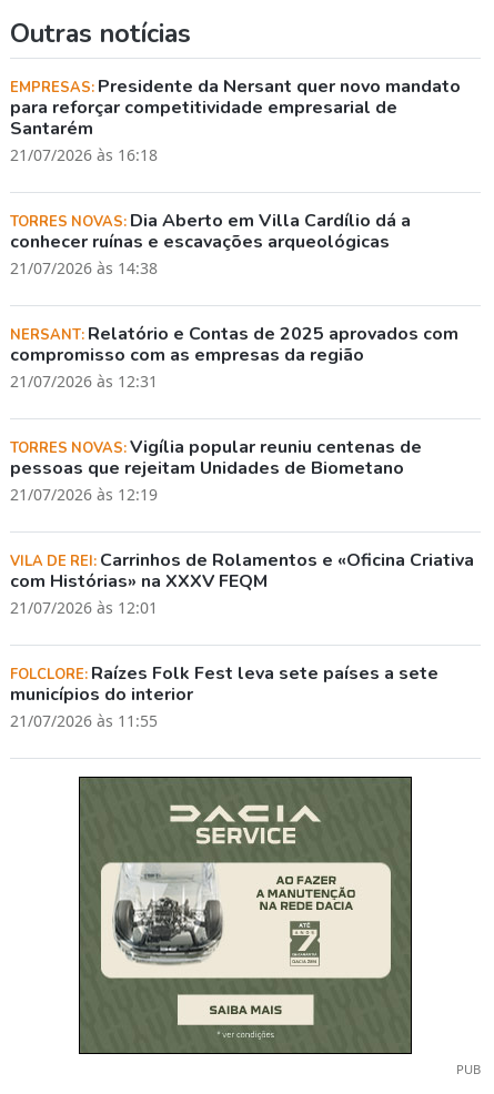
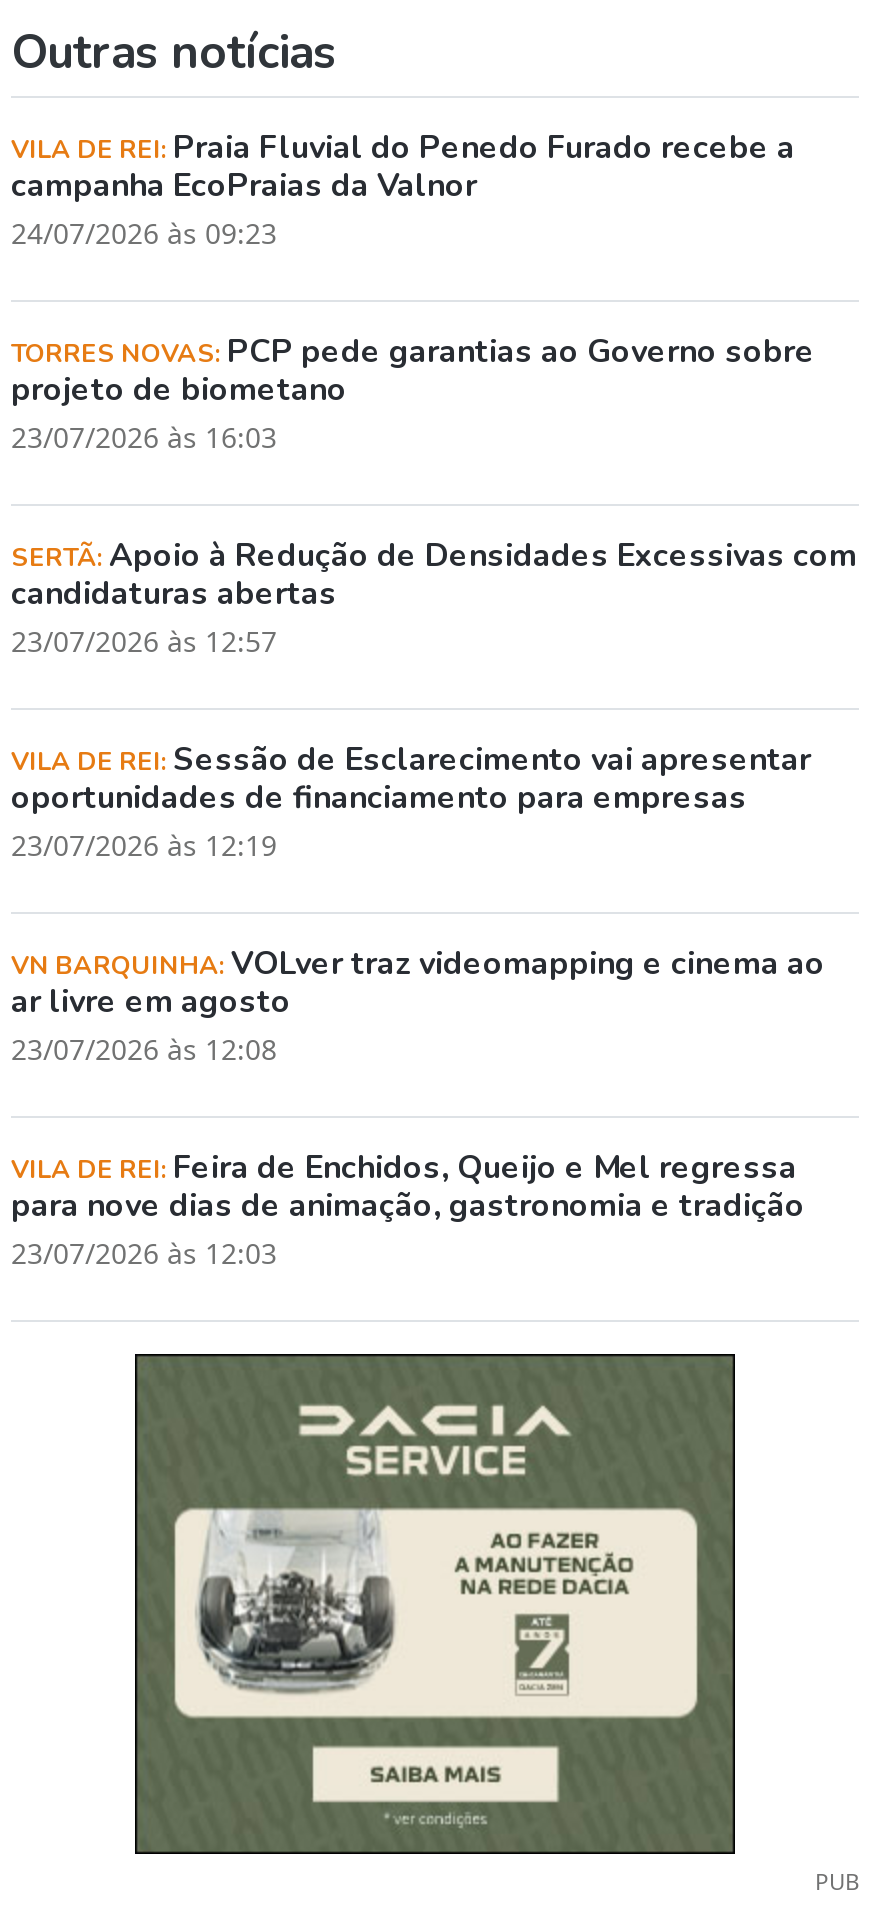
[10,74,461,165] EMPRESAS: Presidente da Nersant quer novo mandato | para reforçar competitividade empresarial de | Santarém | 21/07/2026 às 16:18 -> [11,126,795,252] VILA DE REI: Praia Fluvial do Penedo Furado recebe a | campanha EcoPraias da Valnor | 24/07/2026 às 09:23
[10,209,411,279] TORRES NOVAS: Dia Aberto em Villa Cardílio dá a | conhecer ruínas e escavações arqueológicas | 21/07/2026 às 14:38 -> [11,330,815,456] TORRES NOVAS: PCP pede garantias ao Governo sobre | projeto de biometano | 23/07/2026 às 16:03
[10,322,458,392] NERSANT: Relatório e Contas de 2025 aprovados com | compromisso com as empresas da região | 21/07/2026 às 12:31 -> [11,534,857,660] SERTÃ: Apoio à Redução de Densidades Excessivas com | candidaturas abertas | 23/07/2026 às 12:57
[10,435,422,505] TORRES NOVAS: Vigília popular reuniu centenas de | pessoas que rejeitam Unidades de Biometano | 21/07/2026 às 12:19 -> [11,738,811,864] VILA DE REI: Sessão de Esclarecimento vai apresentar | oportunidades de financiamento para empresas | 23/07/2026 às 12:19
[10,548,474,618] VILA DE REI: Carrinhos de Rolamentos e «Oficina Criativa | com Histórias» na XXXV FEQM | 21/07/2026 às 12:01 -> [11,942,825,1068] VN BARQUINHA: VOLver traz videomapping e cinema ao | ar livre em agosto | 23/07/2026 às 12:08
[10,661,438,731] FOLCLORE: Raízes Folk Fest leva sete países a sete | municípios do interior | 21/07/2026 às 11:55 -> [11,1146,805,1272] VILA DE REI: Feira de Enchidos, Queijo e Mel regressa | para nove dias de animação, gastronomia e tradição | 23/07/2026 às 12:03

